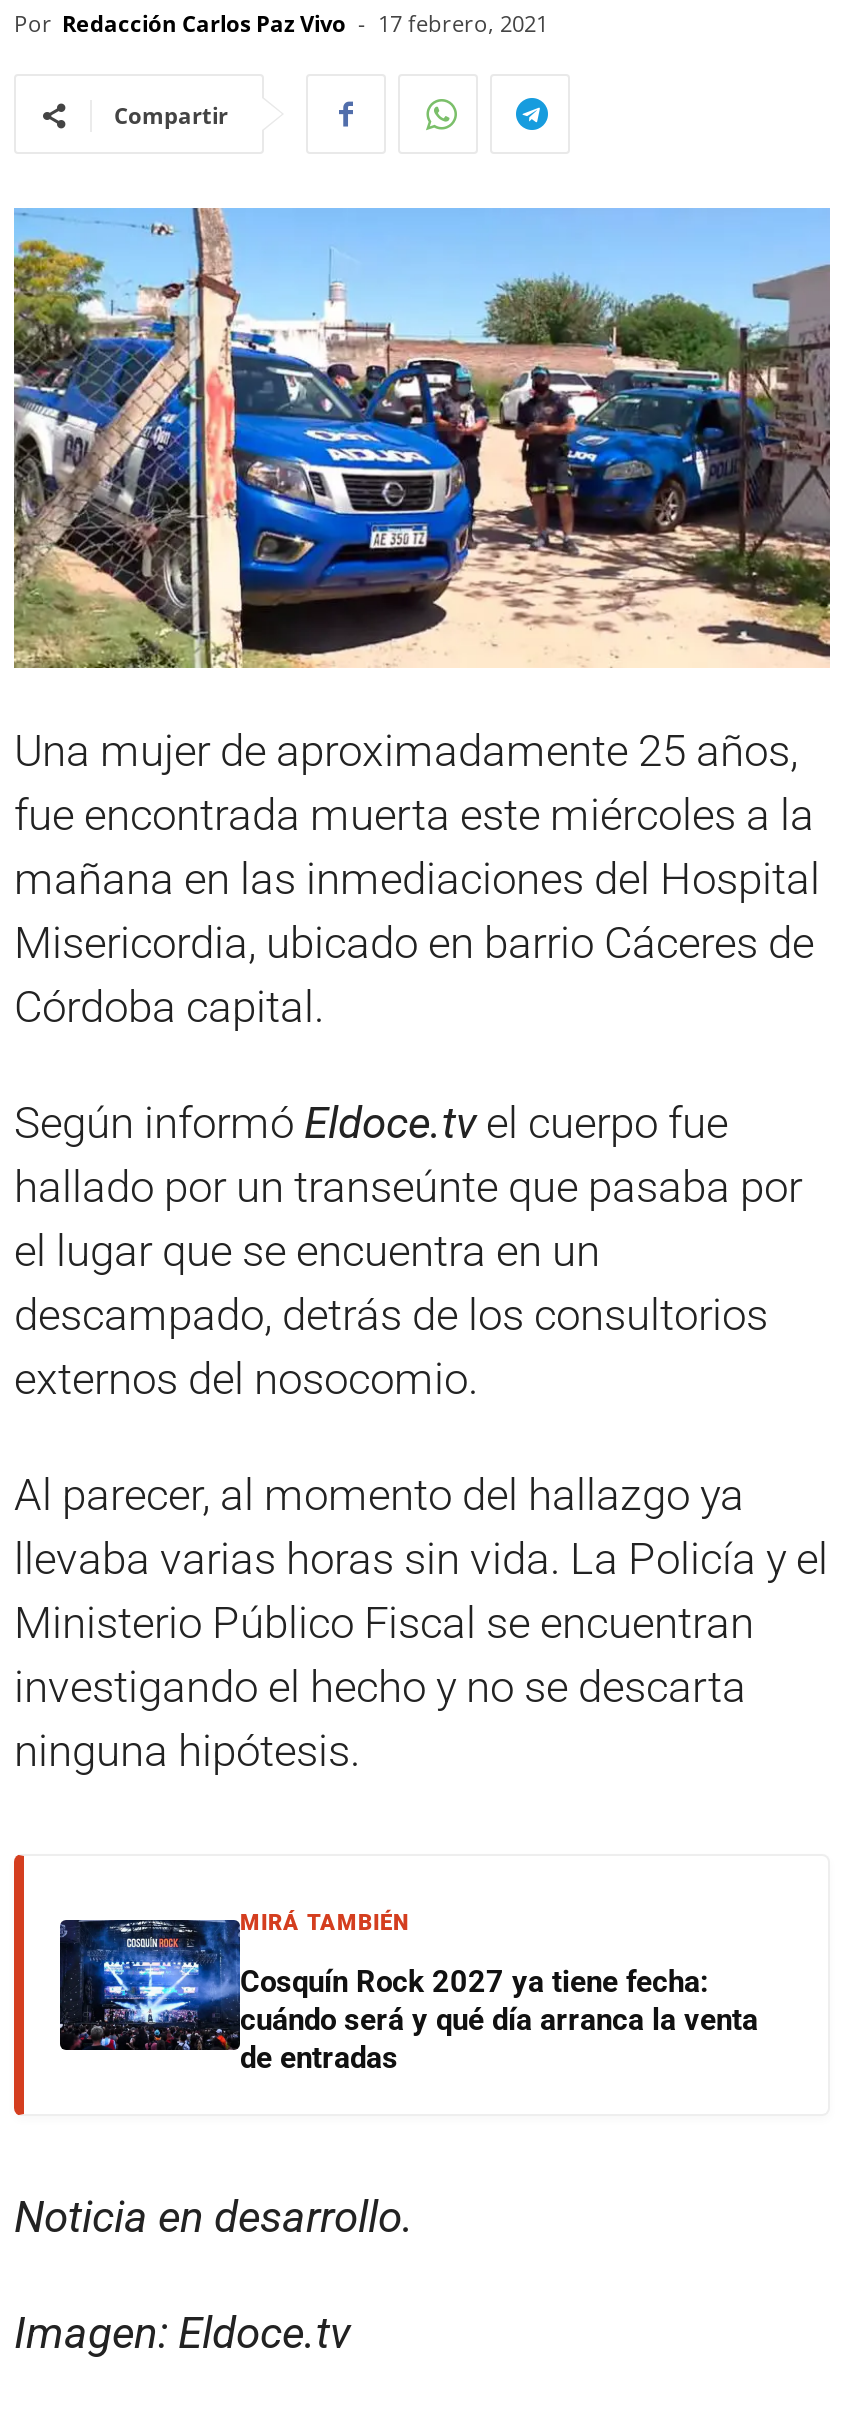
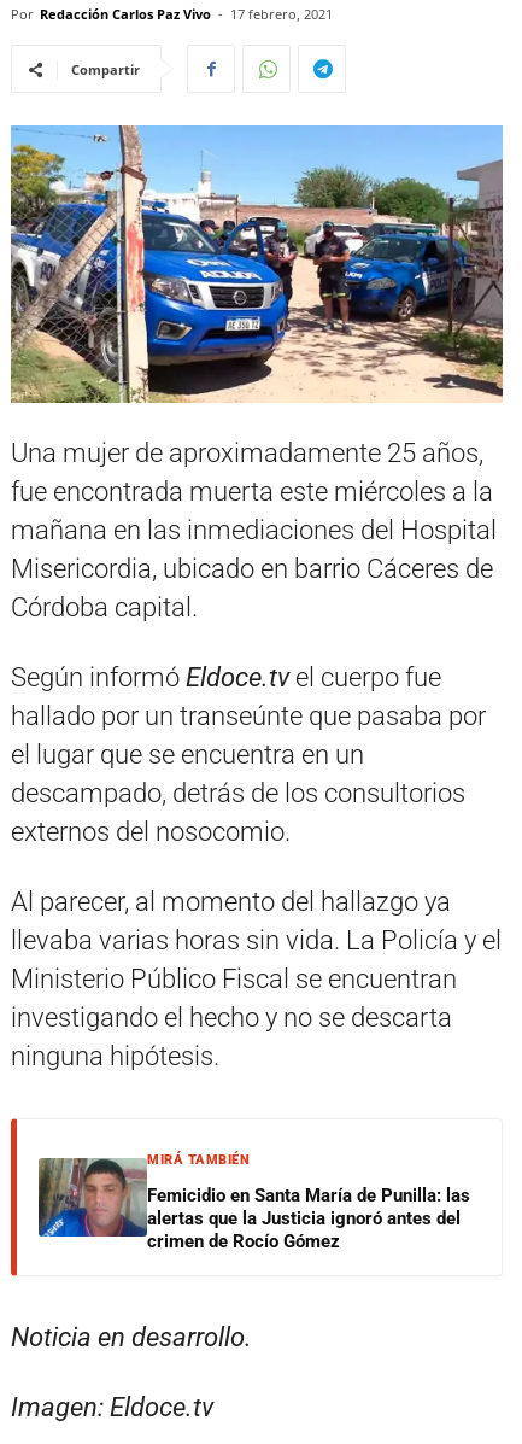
[58,1918,758,2075] [image] | Cosquín Rock 2027 ya tiene fecha: | cuándo será y qué día arranca la venta | de entradas -> [37,1158,470,1252] [image] | Femicidio en Santa María de Punilla: las | alertas que la Justicia ignoró antes del | crimen de Rocío Gómez

